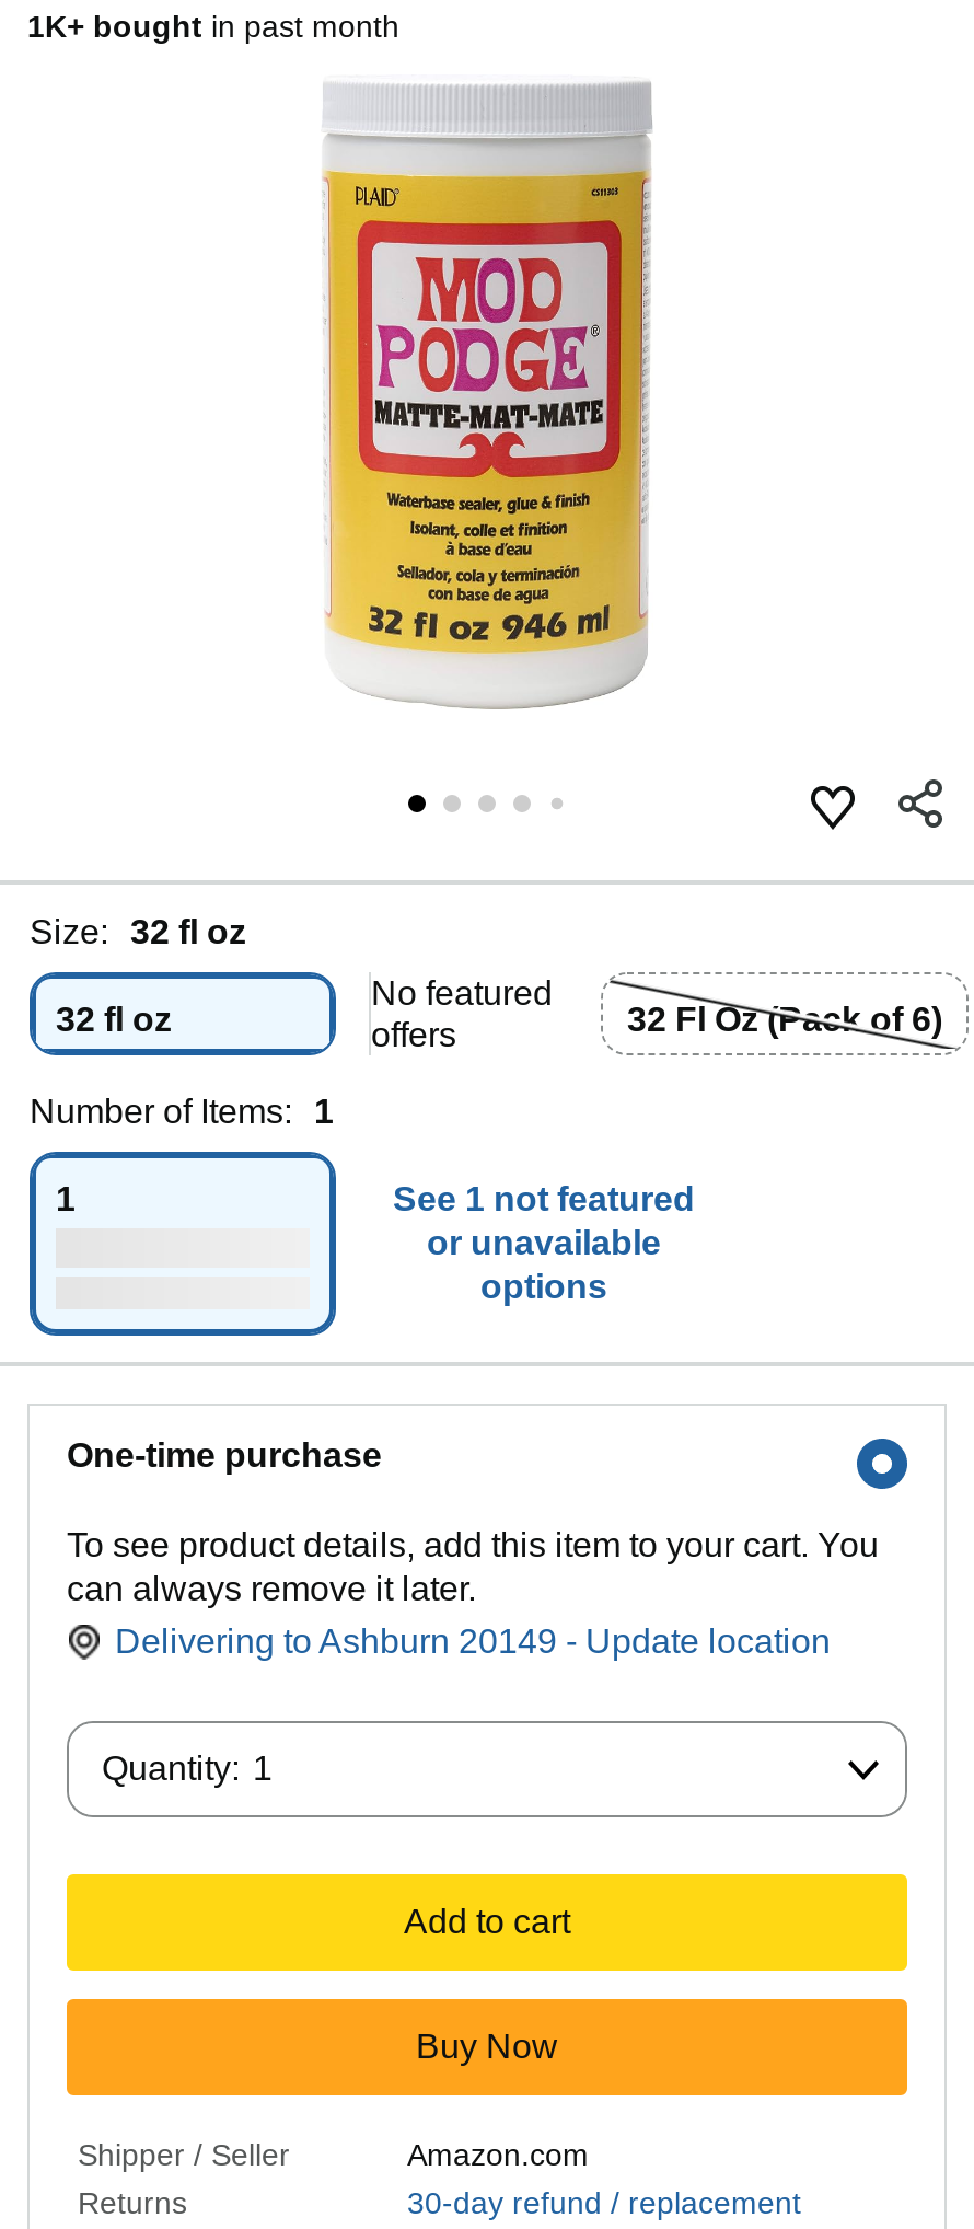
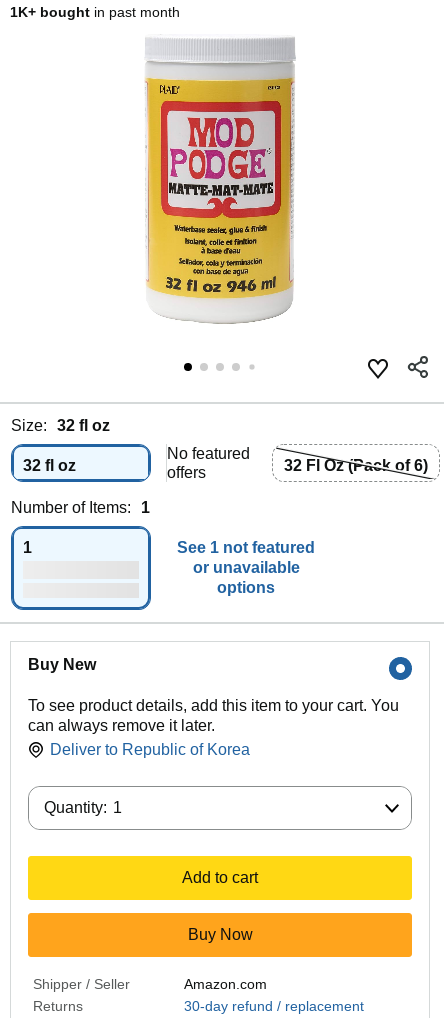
[67,1437,382,1474] One-time purchase -> [28,656,96,673] Buy New
[115,1623,831,1660] Delivering to Ashburn 20149 - Update location -> [50,741,250,758] Deliver to Republic of Korea

